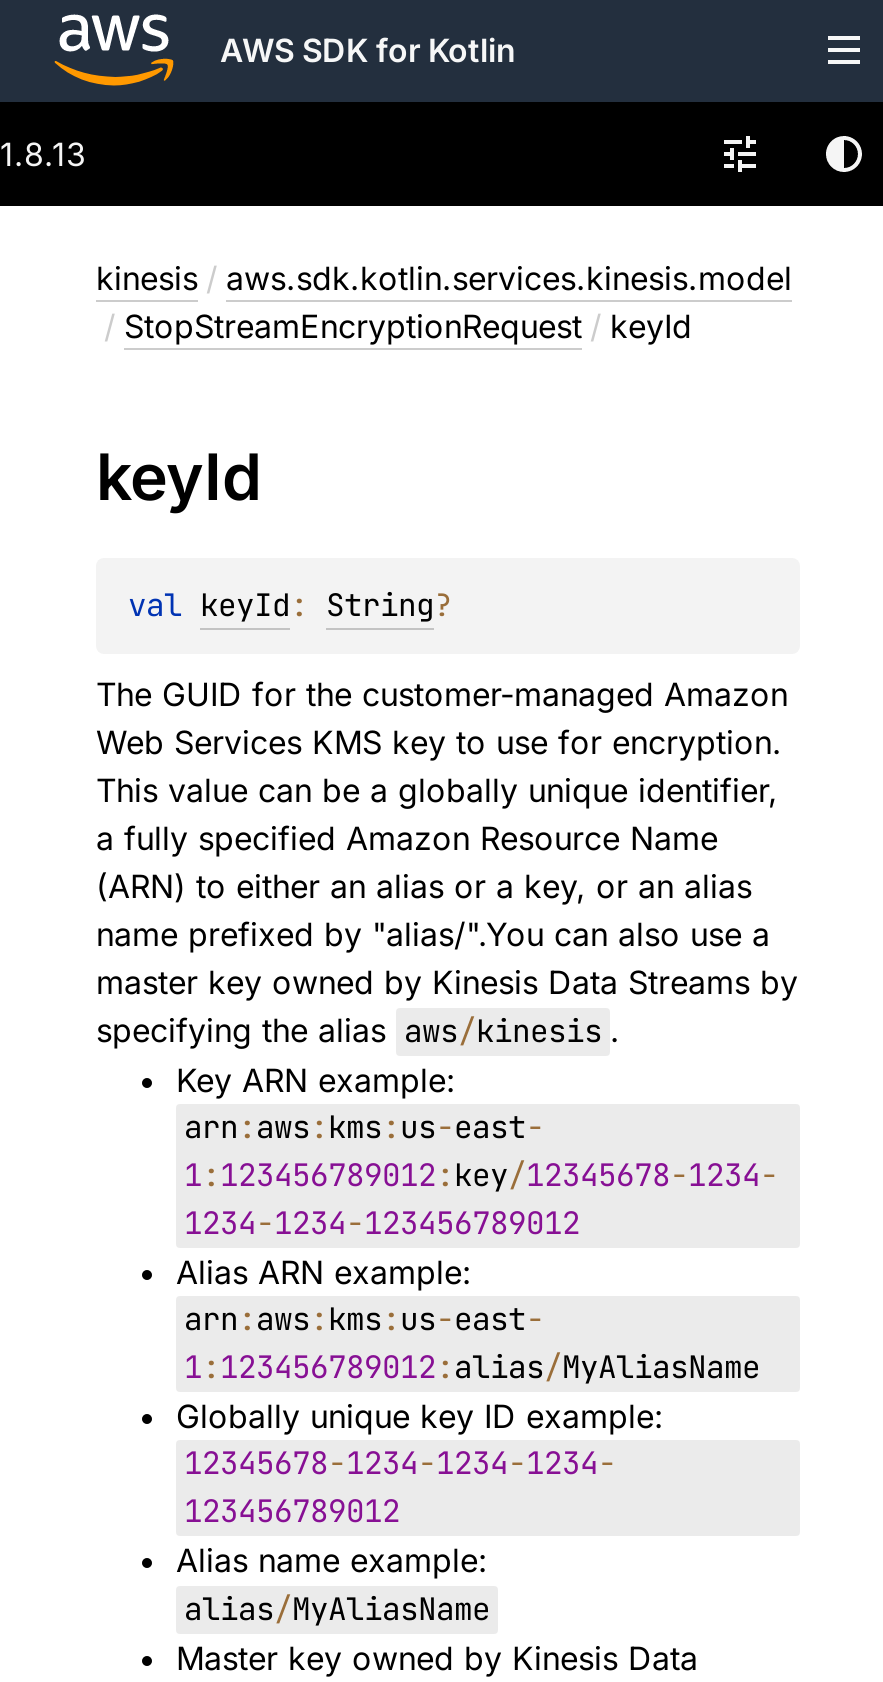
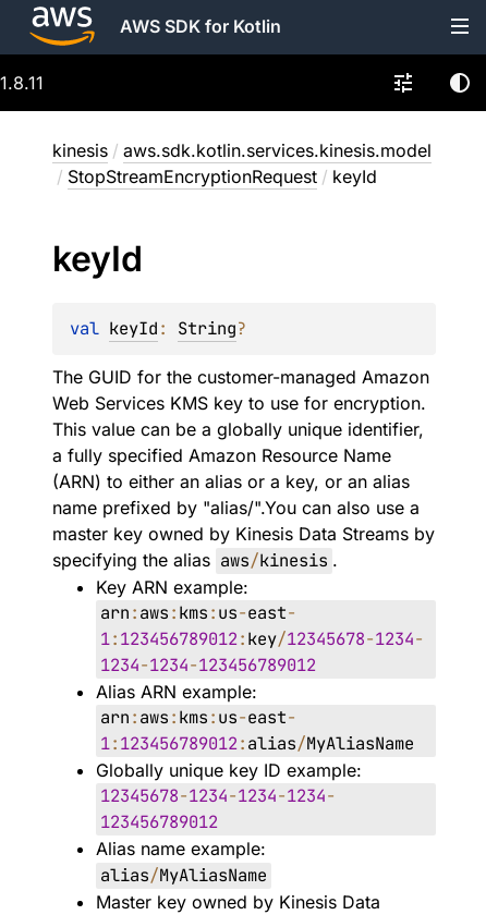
[0,134,86,174] 1.8.13 -> [0,72,44,94] 1.8.11

